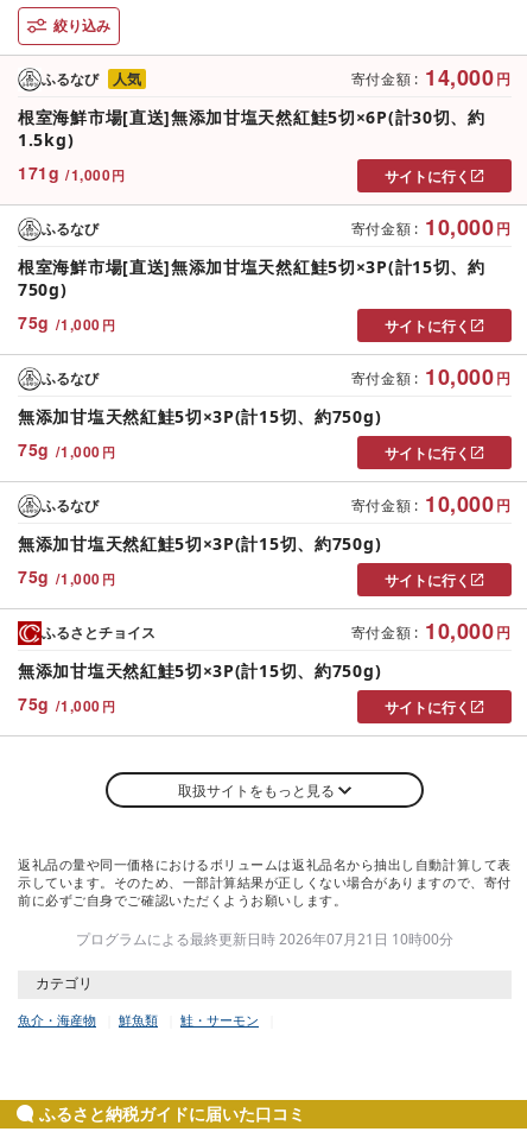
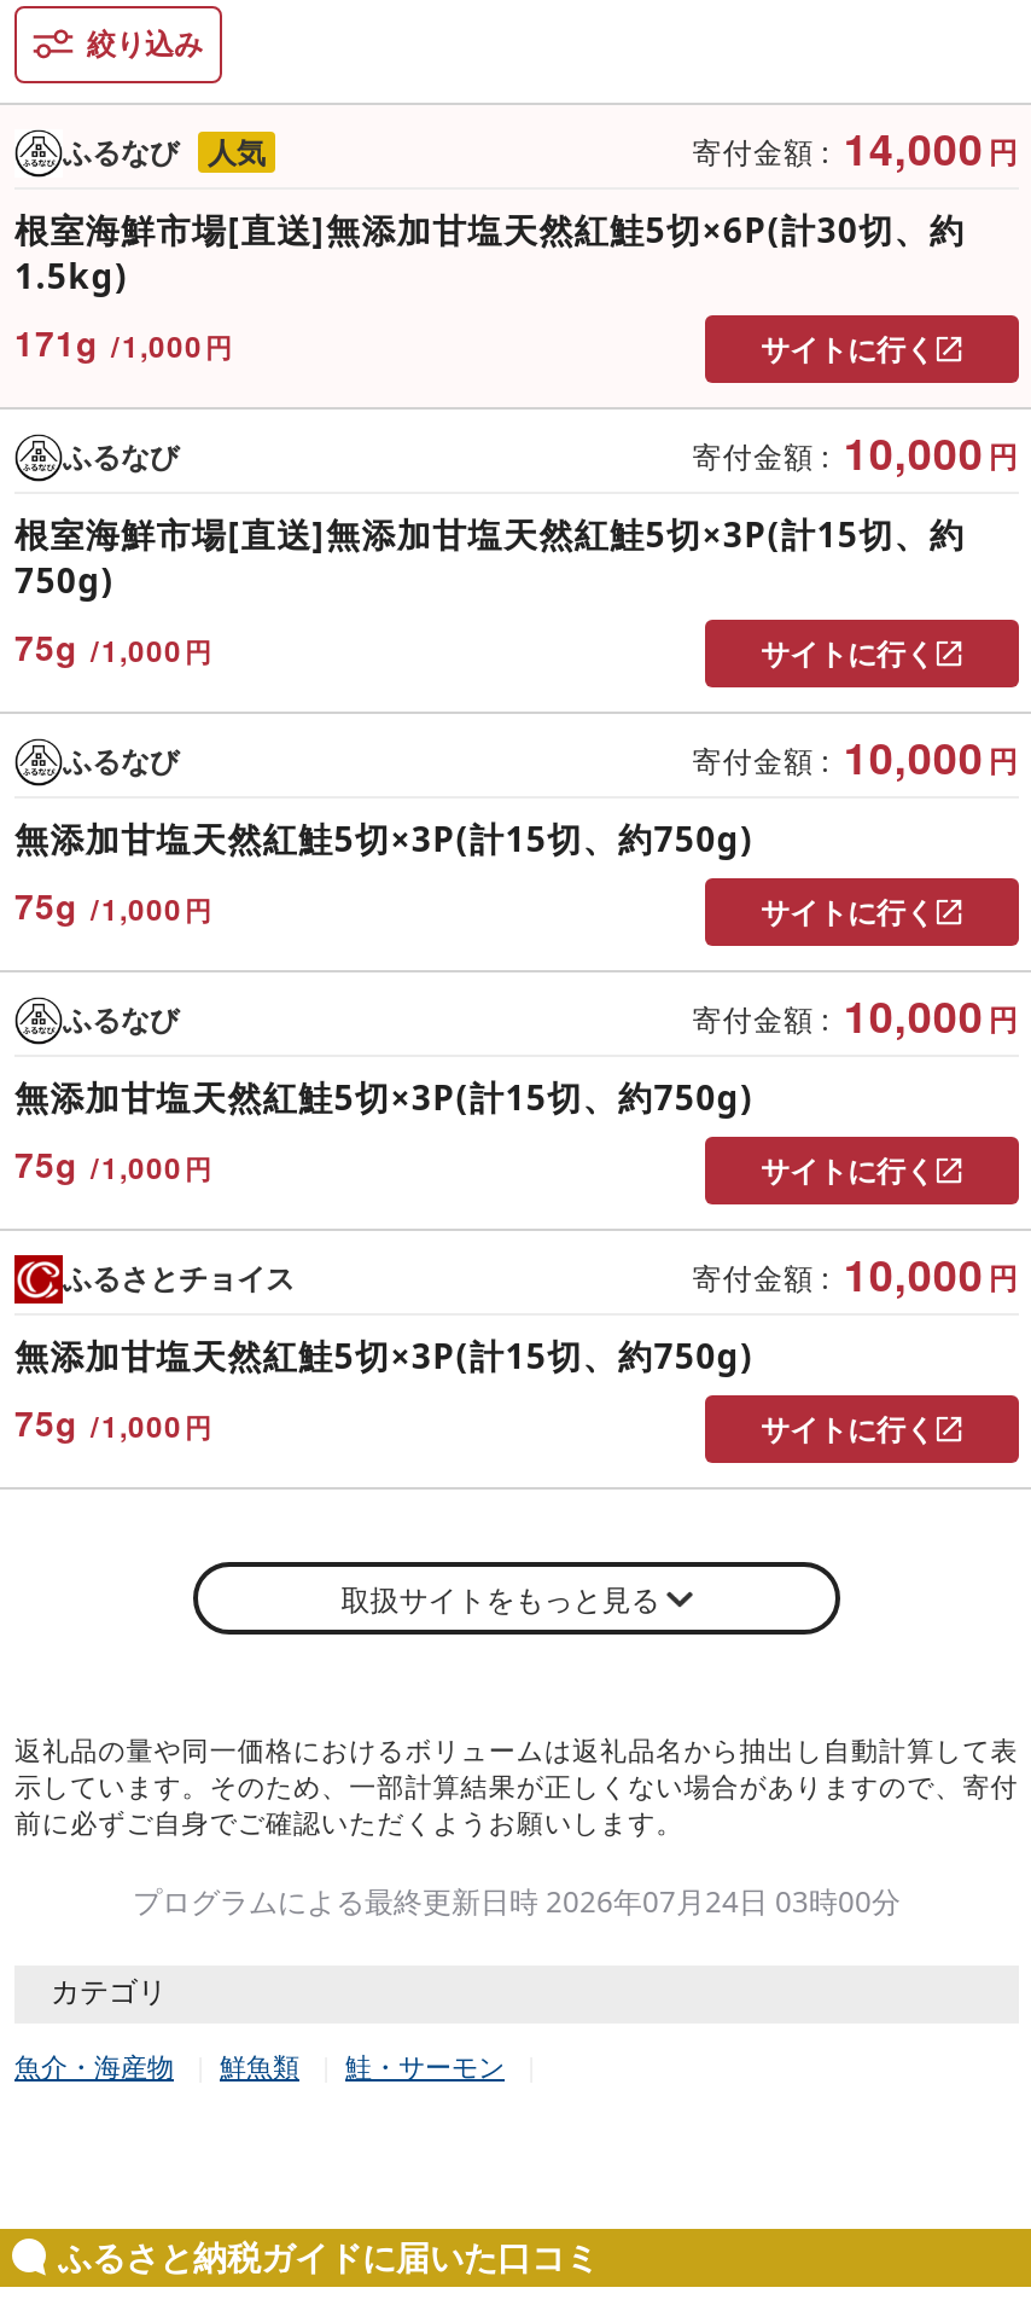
[76,929,453,949] プログラムによる最終更新日時 2026年07月21日 10時00分 -> [133,1881,901,1922] プログラムによる最終更新日時 2026年07月24日 03時00分

